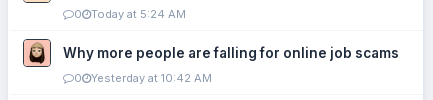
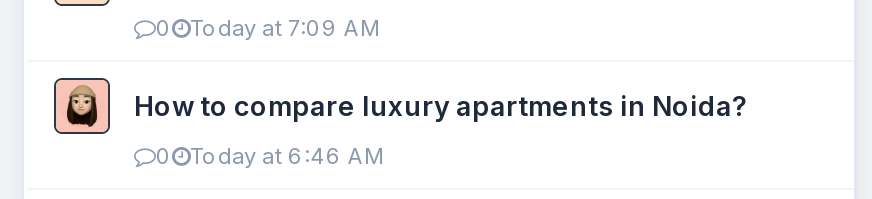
[74,7,186,21] 0 Today at 5:24 AM -> [156,14,380,42] 0 Today at 7:09 AM
[63,45,399,61] Why more people are falling for online job scams -> [134,90,746,122] How to compare luxury apartments in Noida?
[91,71,212,85] Yesterday at 10:42 AM -> [190,142,384,170] Today at 6:46 AM

